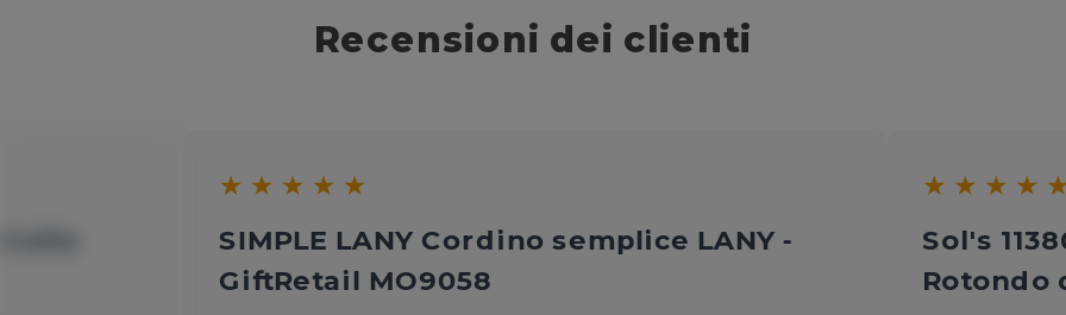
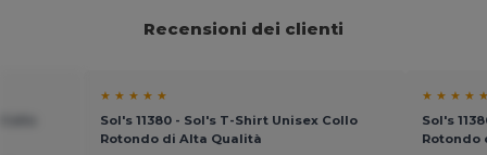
[218,223,794,297] SIMPLE LANY Cordino semplice LANY - | GiftRetail MO9058 -> [100,113,357,146] Sol's 11380 - Sol's T-Shirt Unisex Collo | Rotondo di Alta Qualità

